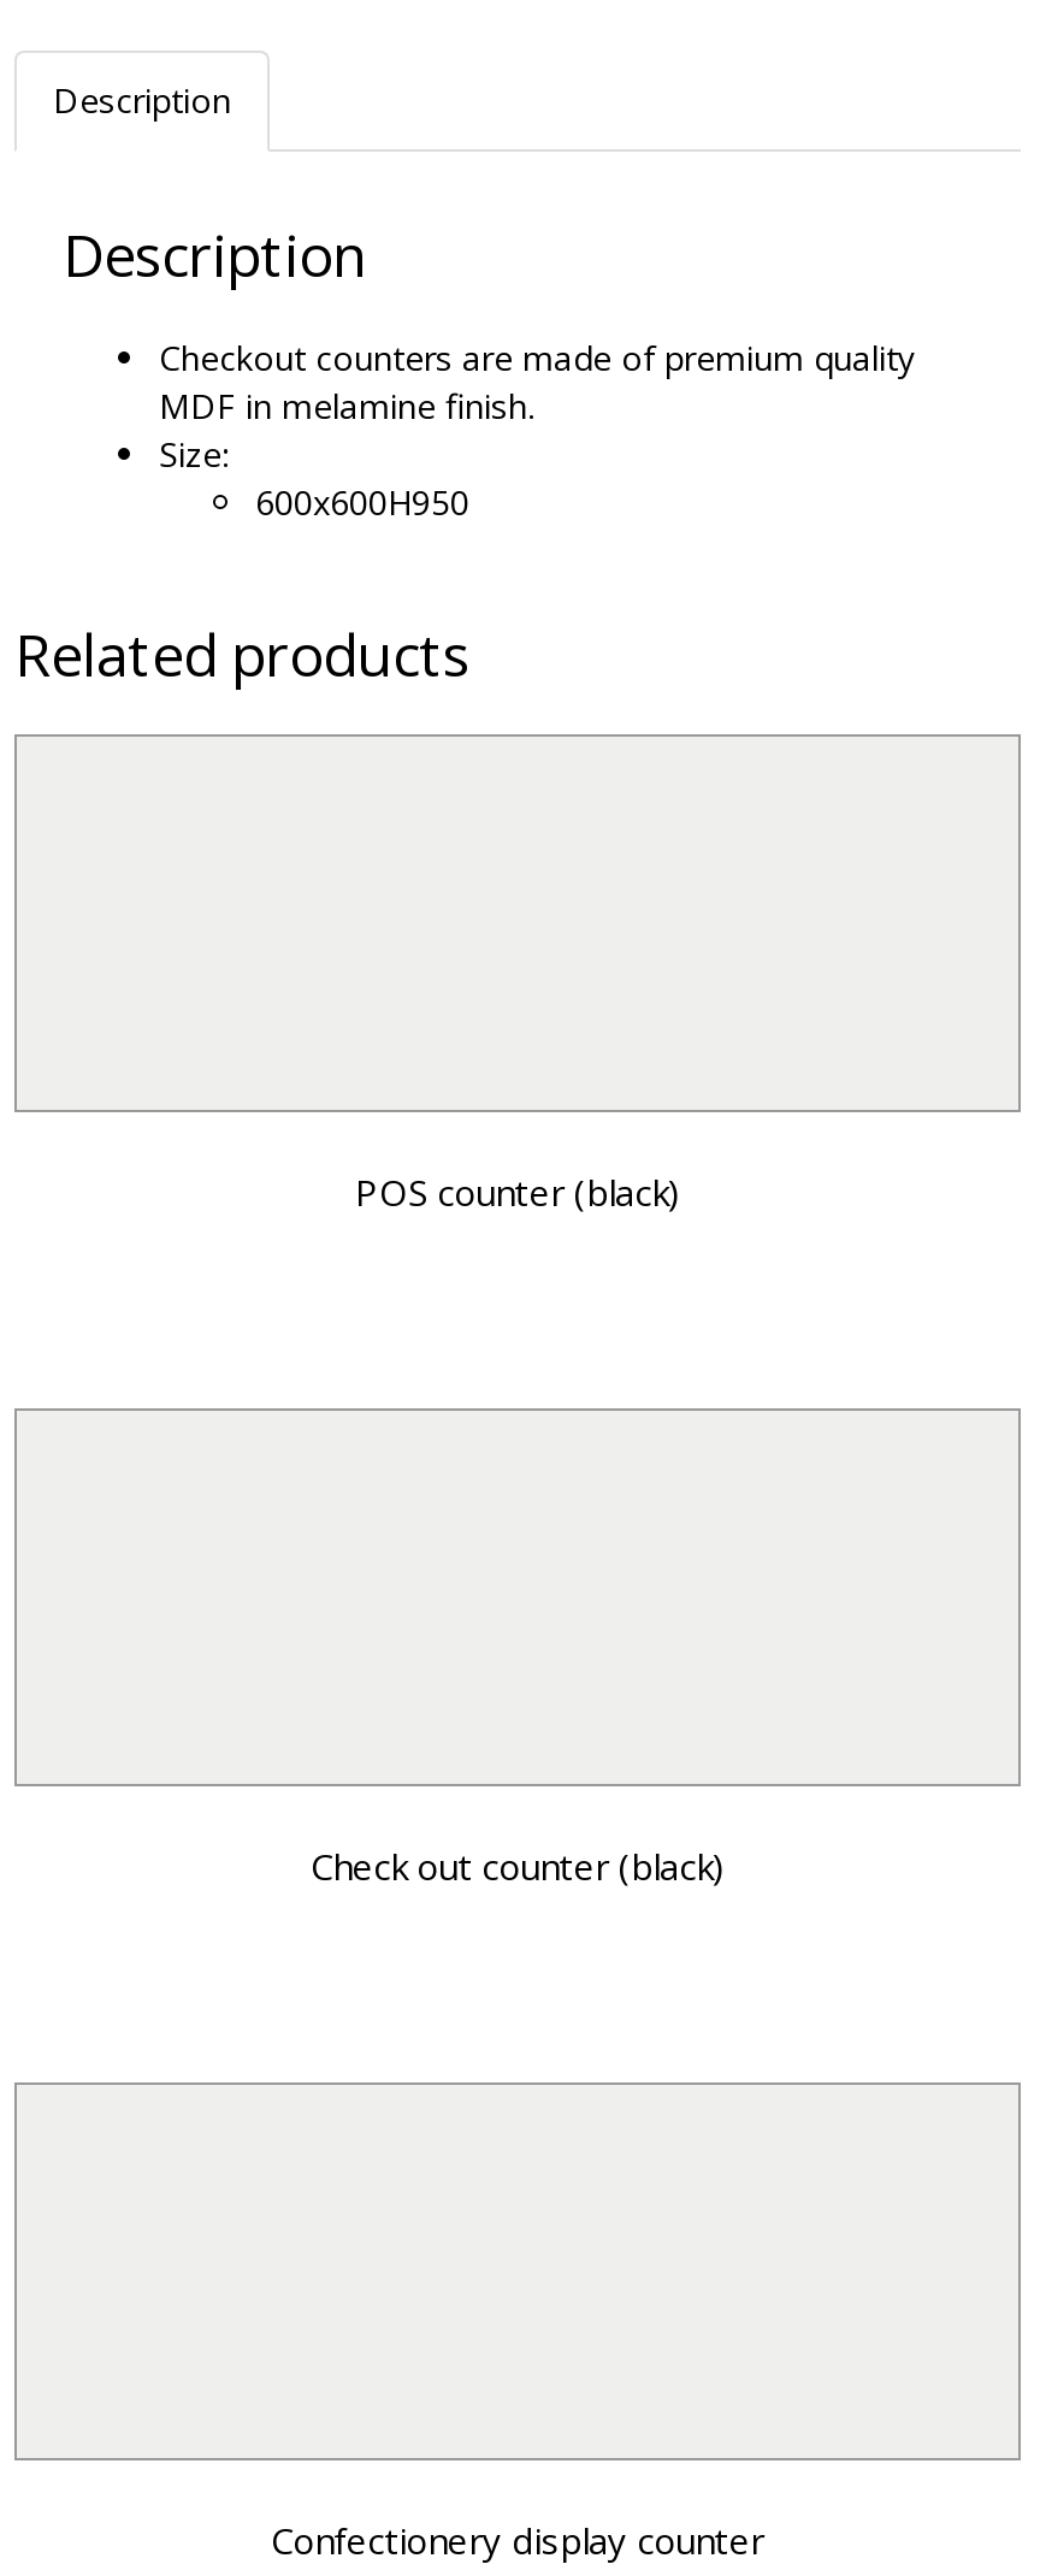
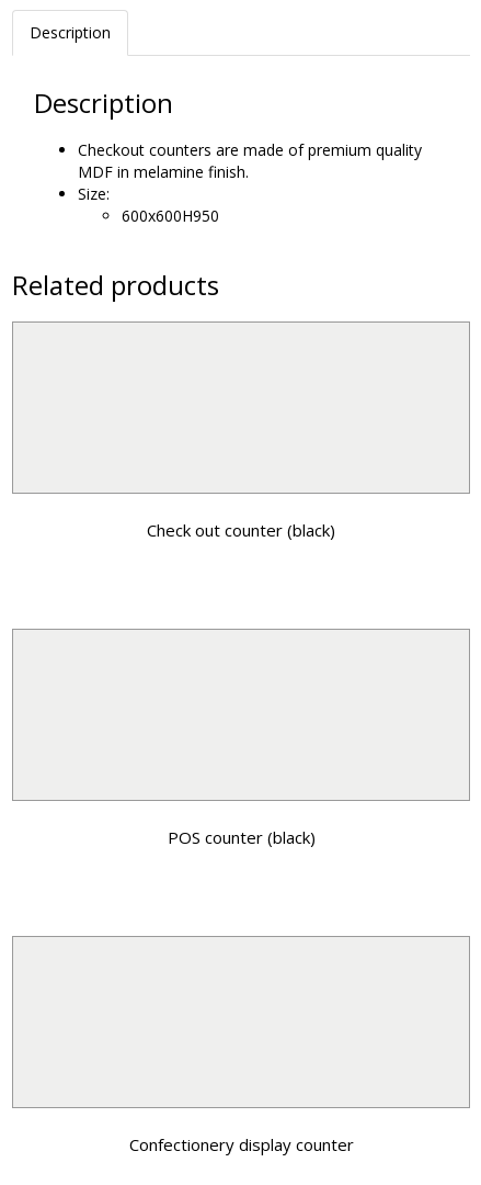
moved [355,1166,680,1215] -> [167,826,315,848]: POS counter (black)
moved [311,1841,725,1889] -> [147,518,335,540]: Check out counter (black)

